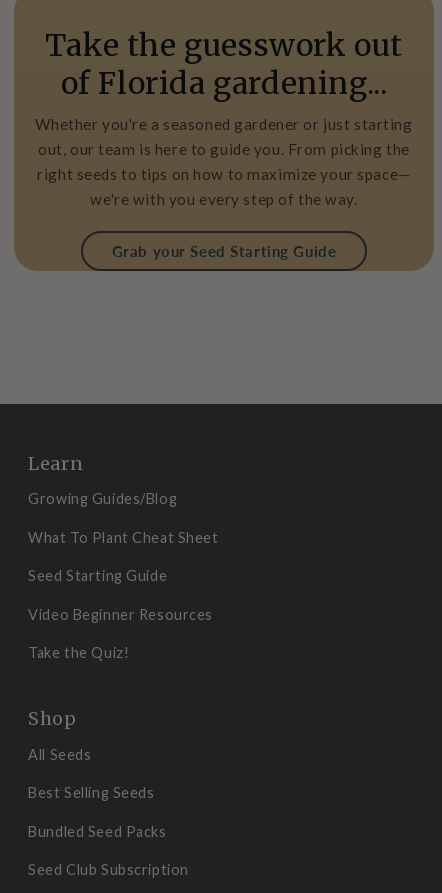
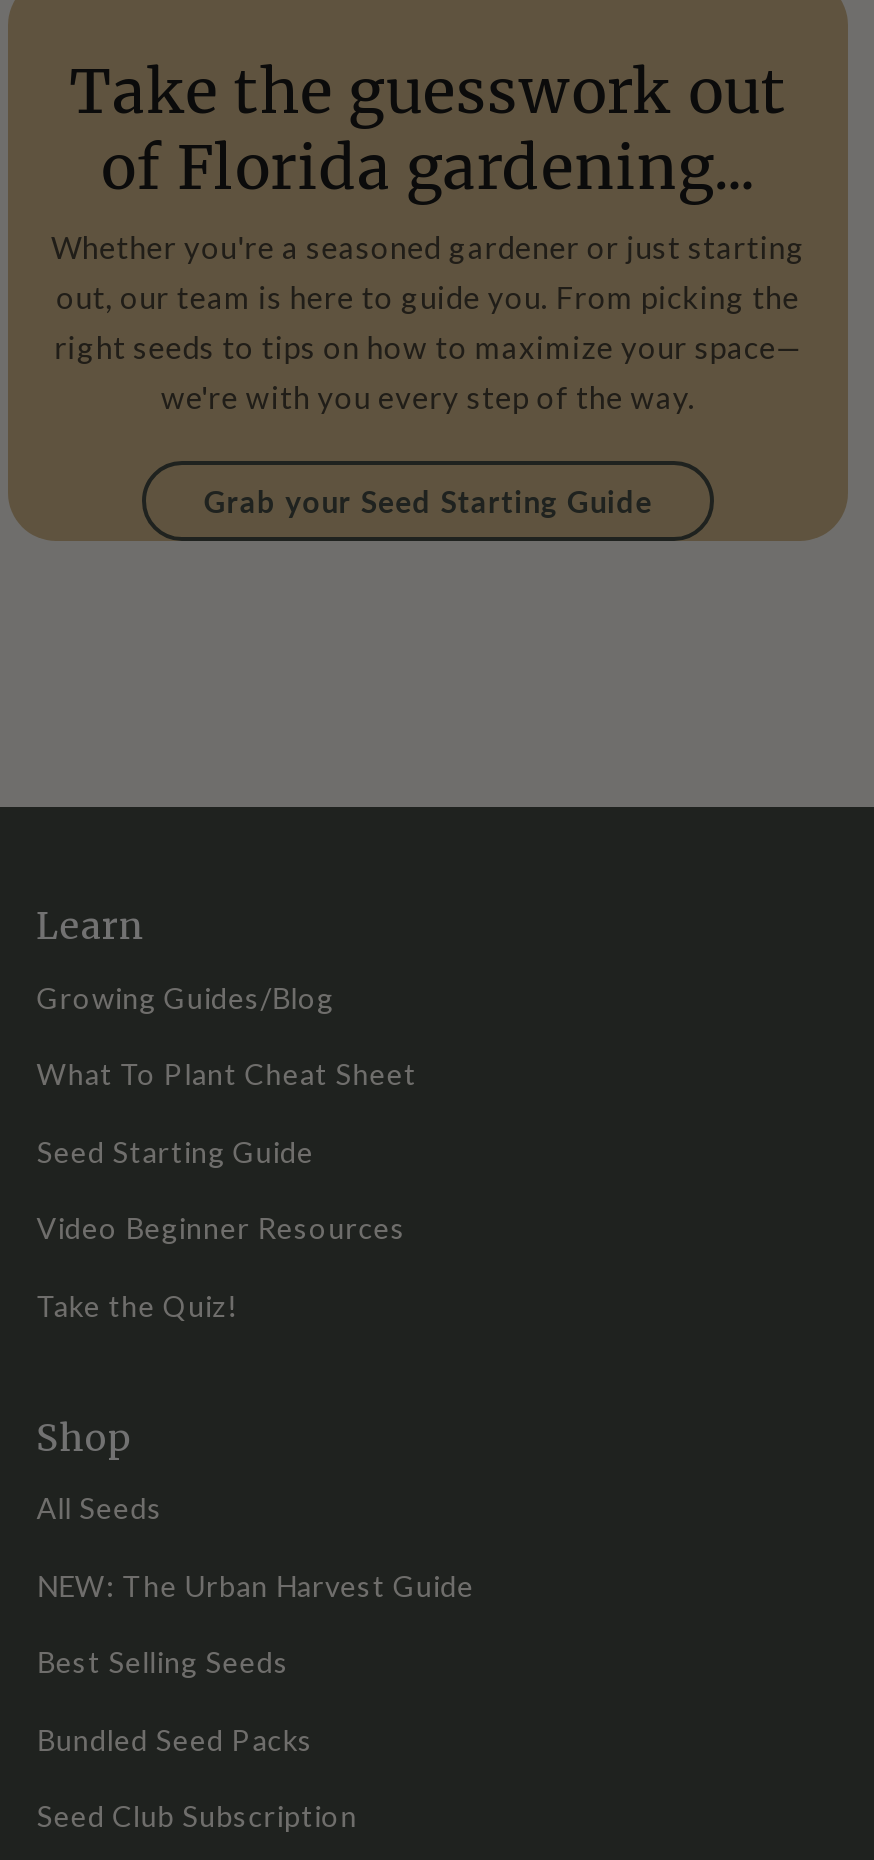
none -> [36,1568,474,1602] NEW: The Urban Harvest Guide

